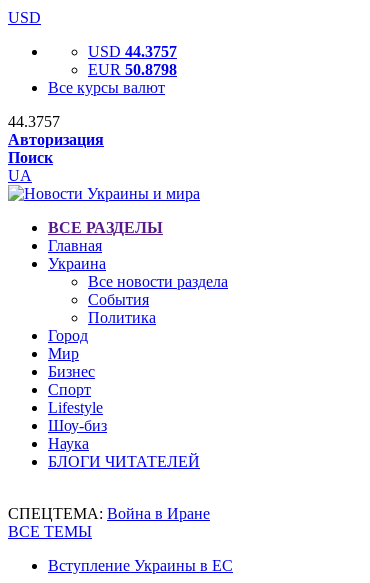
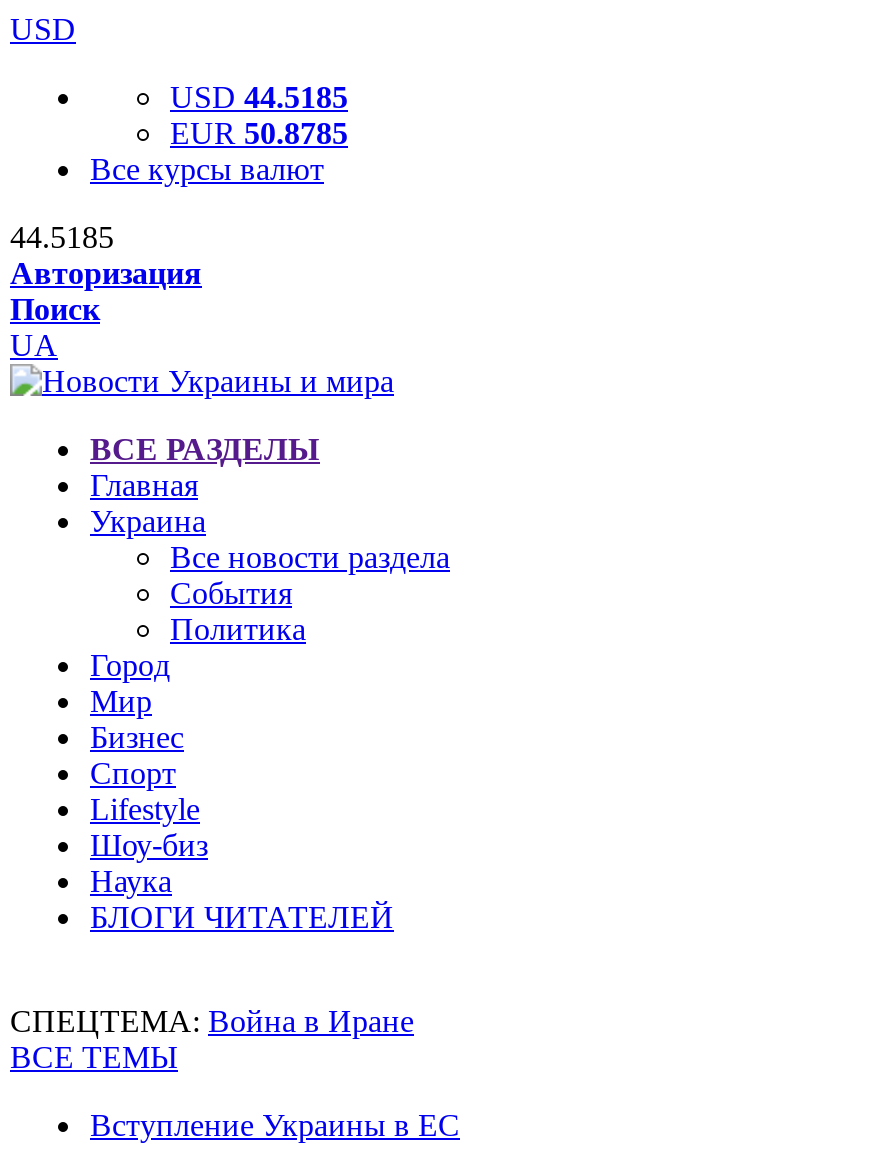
[88,43,177,60] USD 44.3757 -> [170,80,348,114] USD 44.5185
[88,61,177,78] EUR 50.8798 -> [170,116,348,150] EUR 50.8785
[8,113,60,130] 44.3757 -> [10,220,114,254] 44.5185

